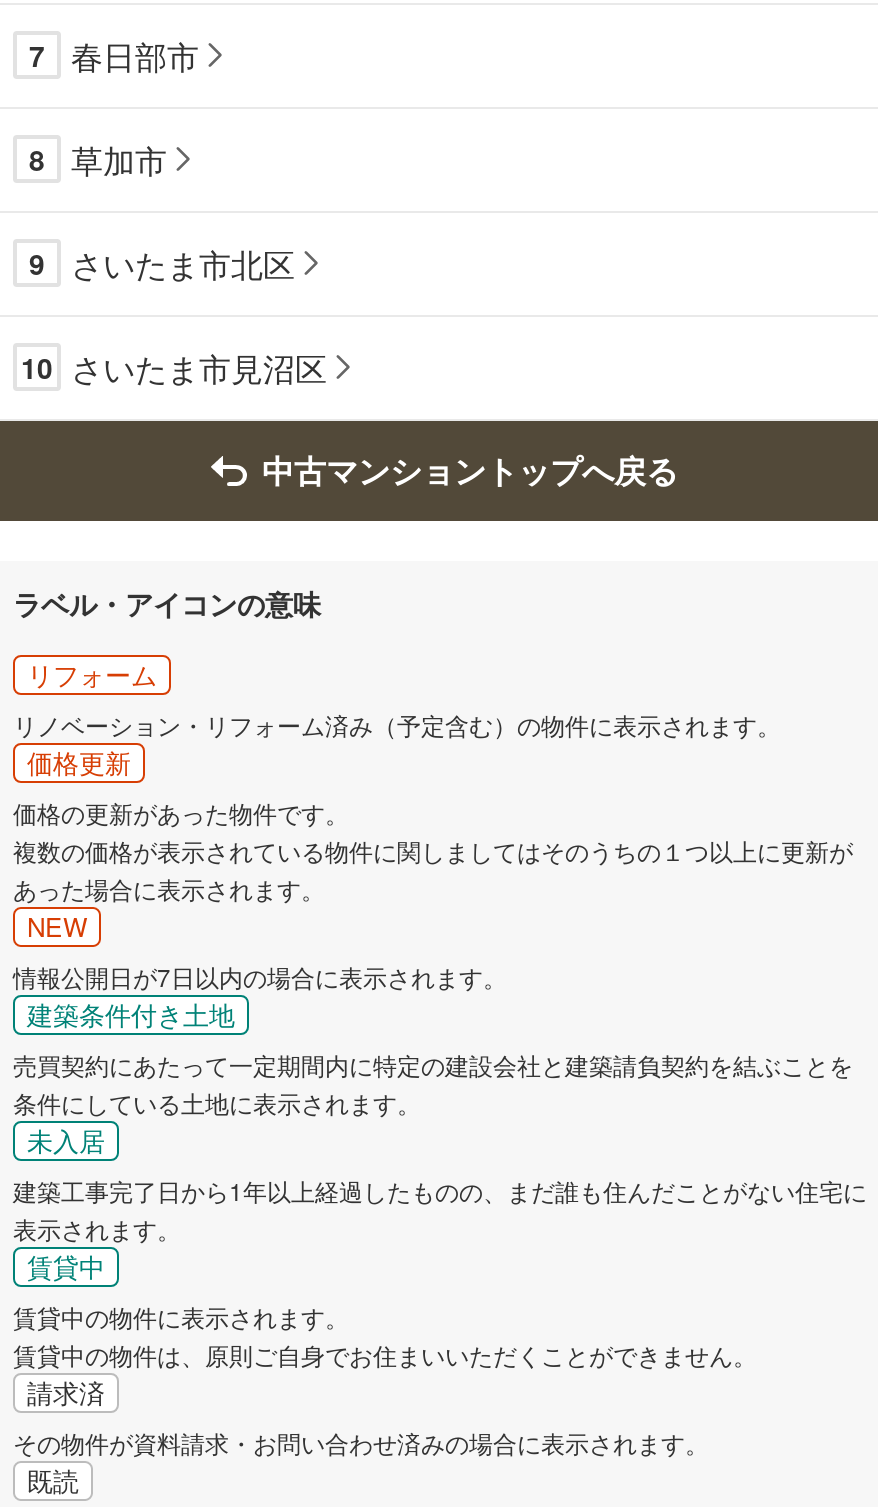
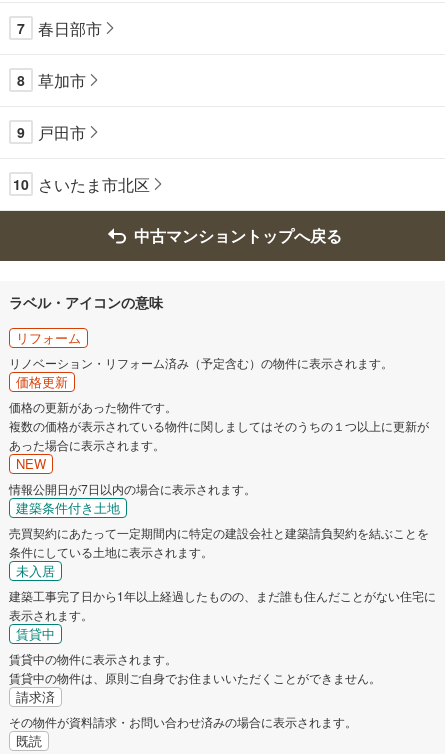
[71,241,295,287] さいたま市北区 -> [38,121,86,144] 戸田市
[21,345,327,391] 10 さいたま市見沼区 -> [13,173,150,196] 10 さいたま市北区

